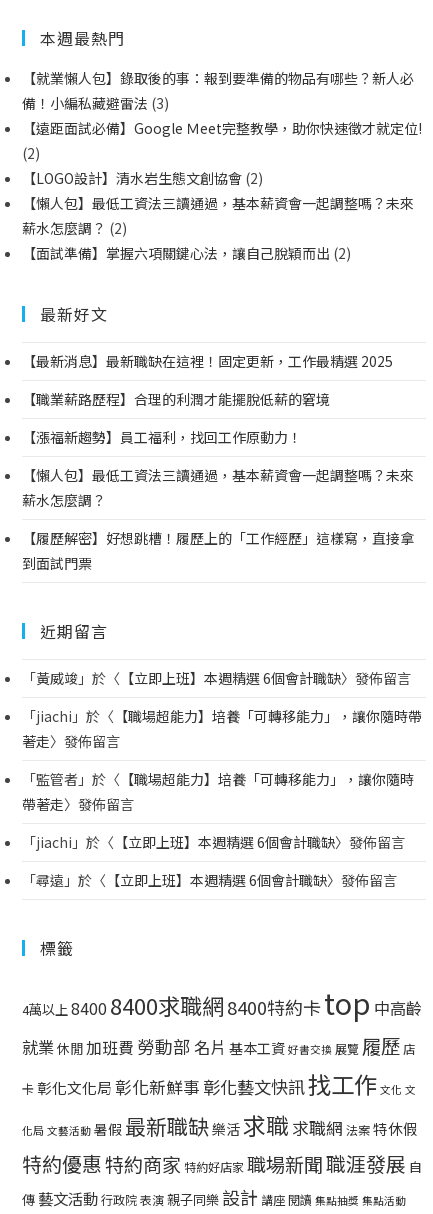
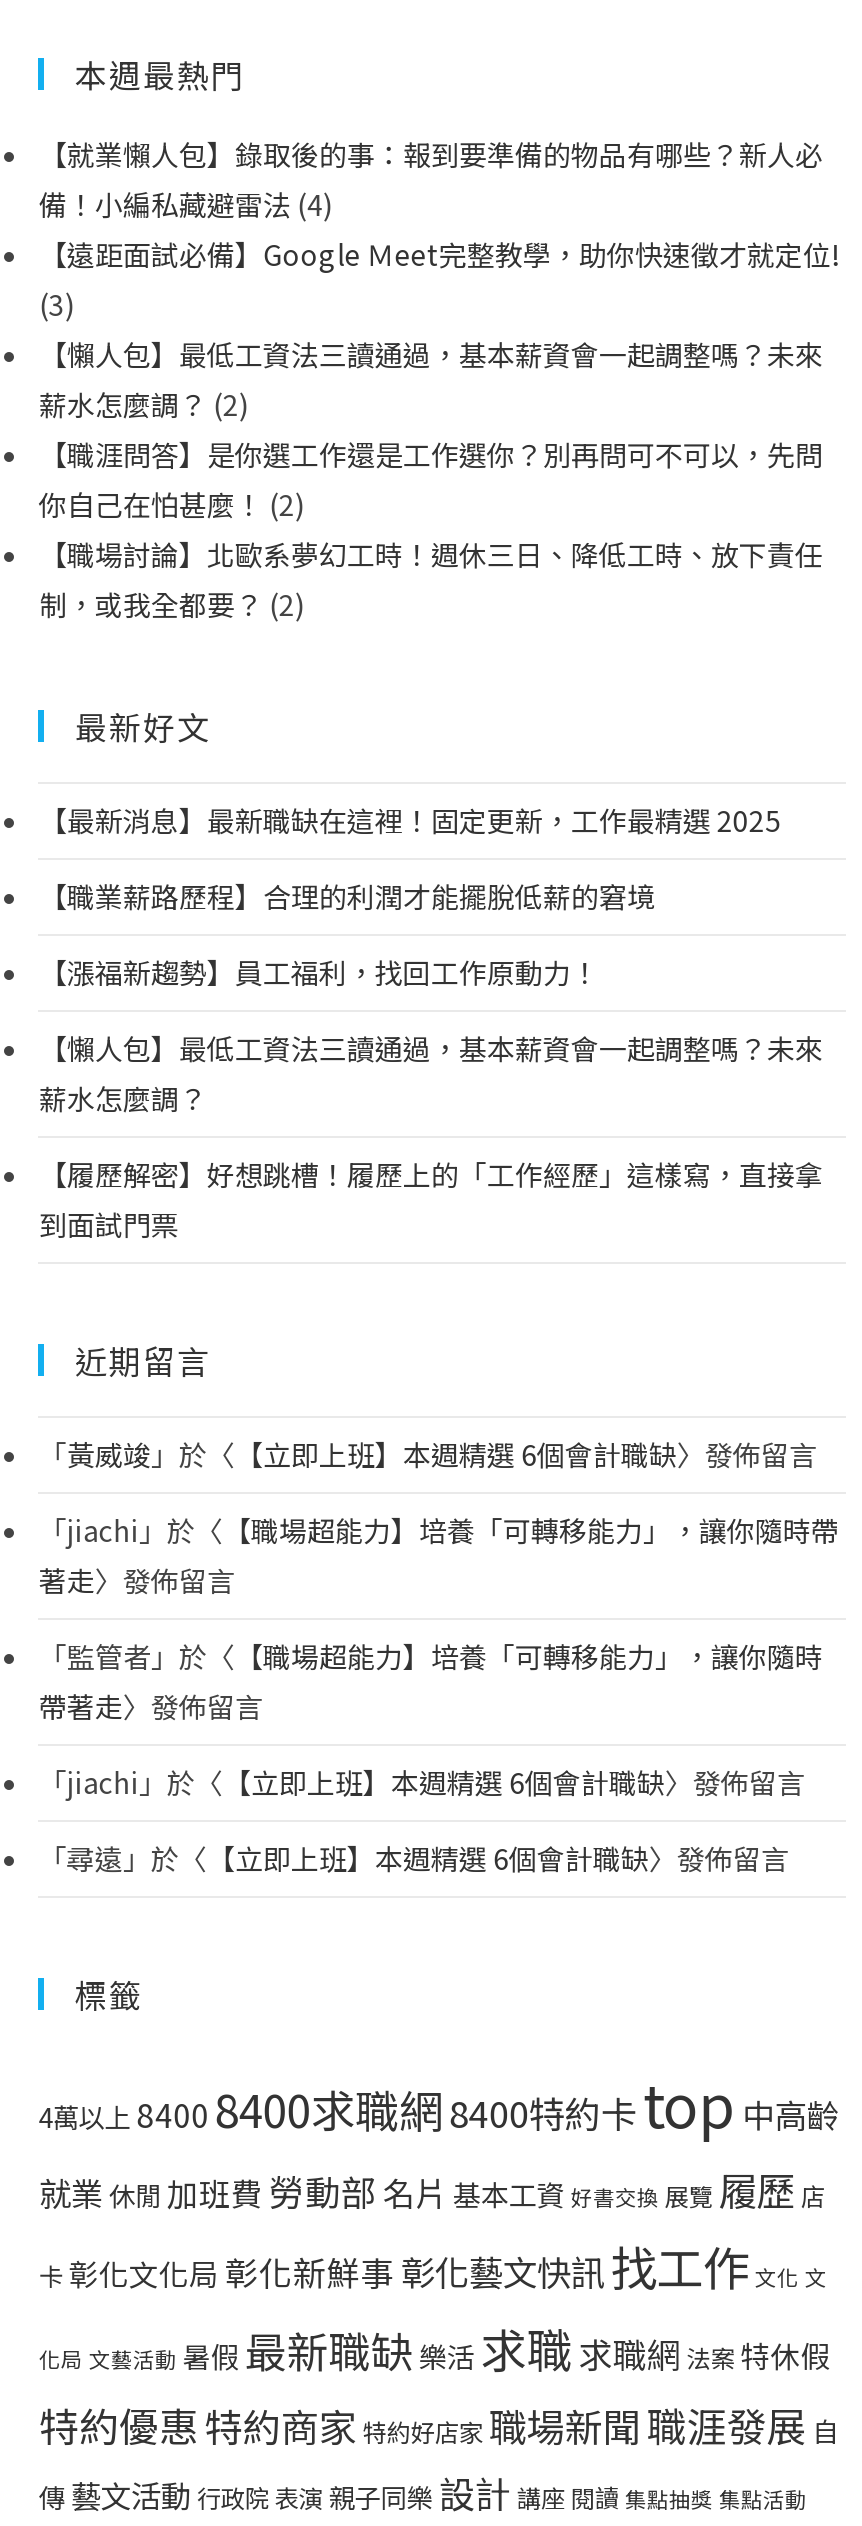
[22,93,169,113] 備！小編私藏避雷法 (3) -> [39,184,333,224] 備！小編私藏避雷法 (4)
[22,143,263,188] (2) | 【LOGO設計】清水岩生態文創協會 (2) -> [39,284,75,324] (3)
moved [22,193,414,238] -> [39,334,823,424]: 【懶人包】最低工資法三讀通過，基本薪資會一起調整嗎？未來 | 薪水怎麼調？ (2)
[22,243,351,263] 【面試準備】掌握六項關鍵心法，讓自己脫穎而出 (2) -> [39,434,823,624] 【職涯問答】是你選工作還是工作選你？別再問可不可以，先問 | 你自己在怕甚麼！ (2) | 【職場討論】北歐系夢幻工時！週休三日、降低工時、放下責任 | 制，或我全都要？ (2)

